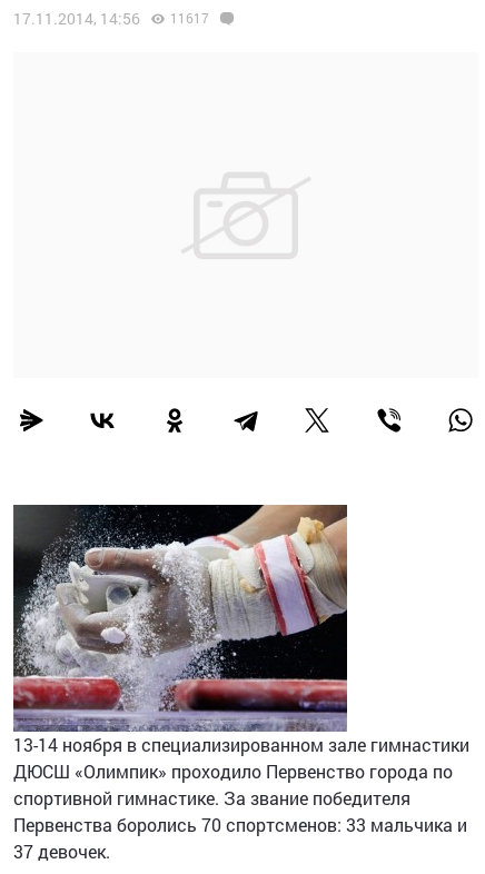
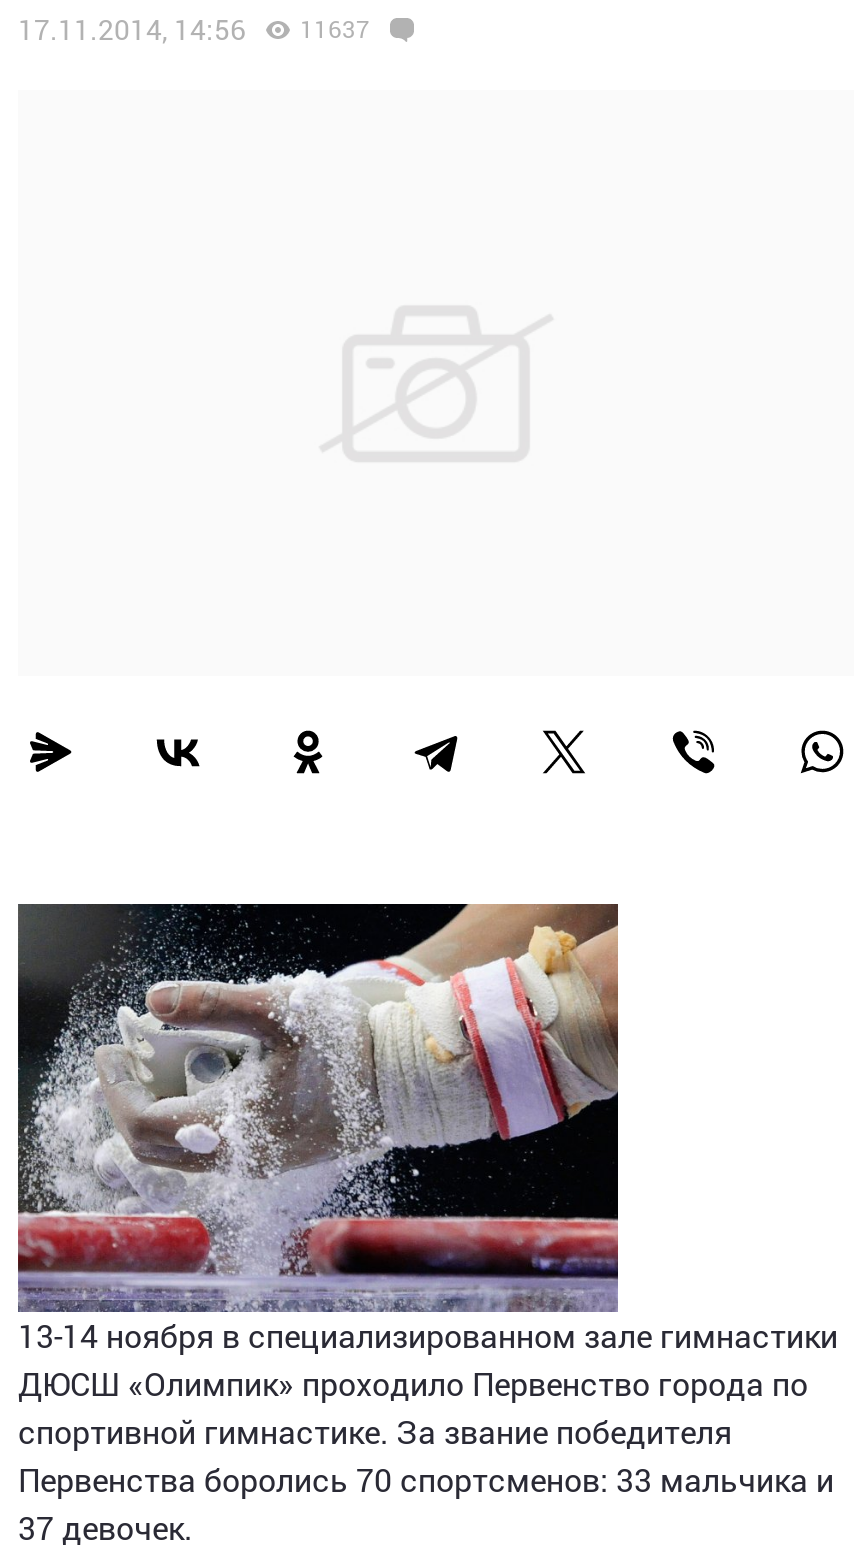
[13,8,209,29] 17.11.2014, 14:56 11617 -> [18,10,370,48] 17.11.2014, 14:56 11637

